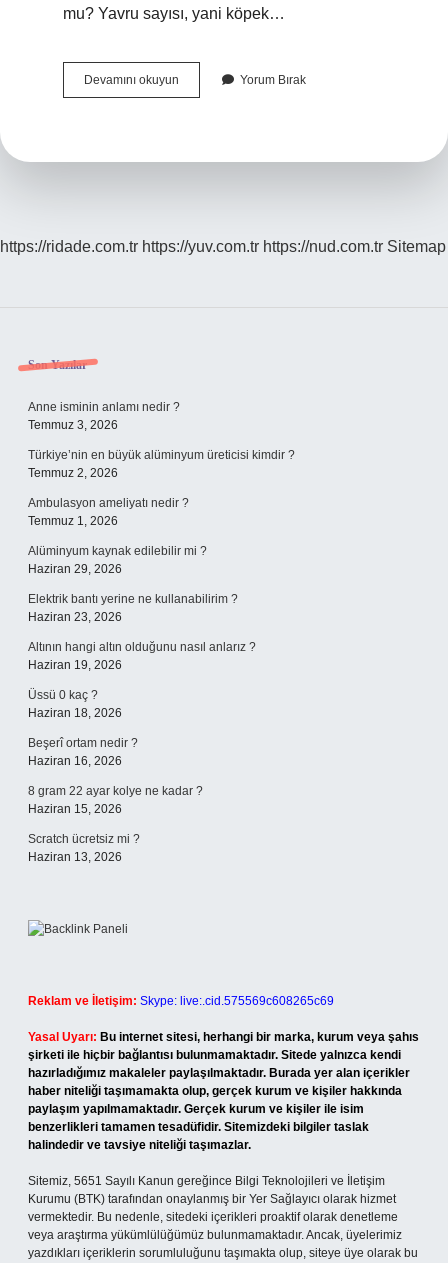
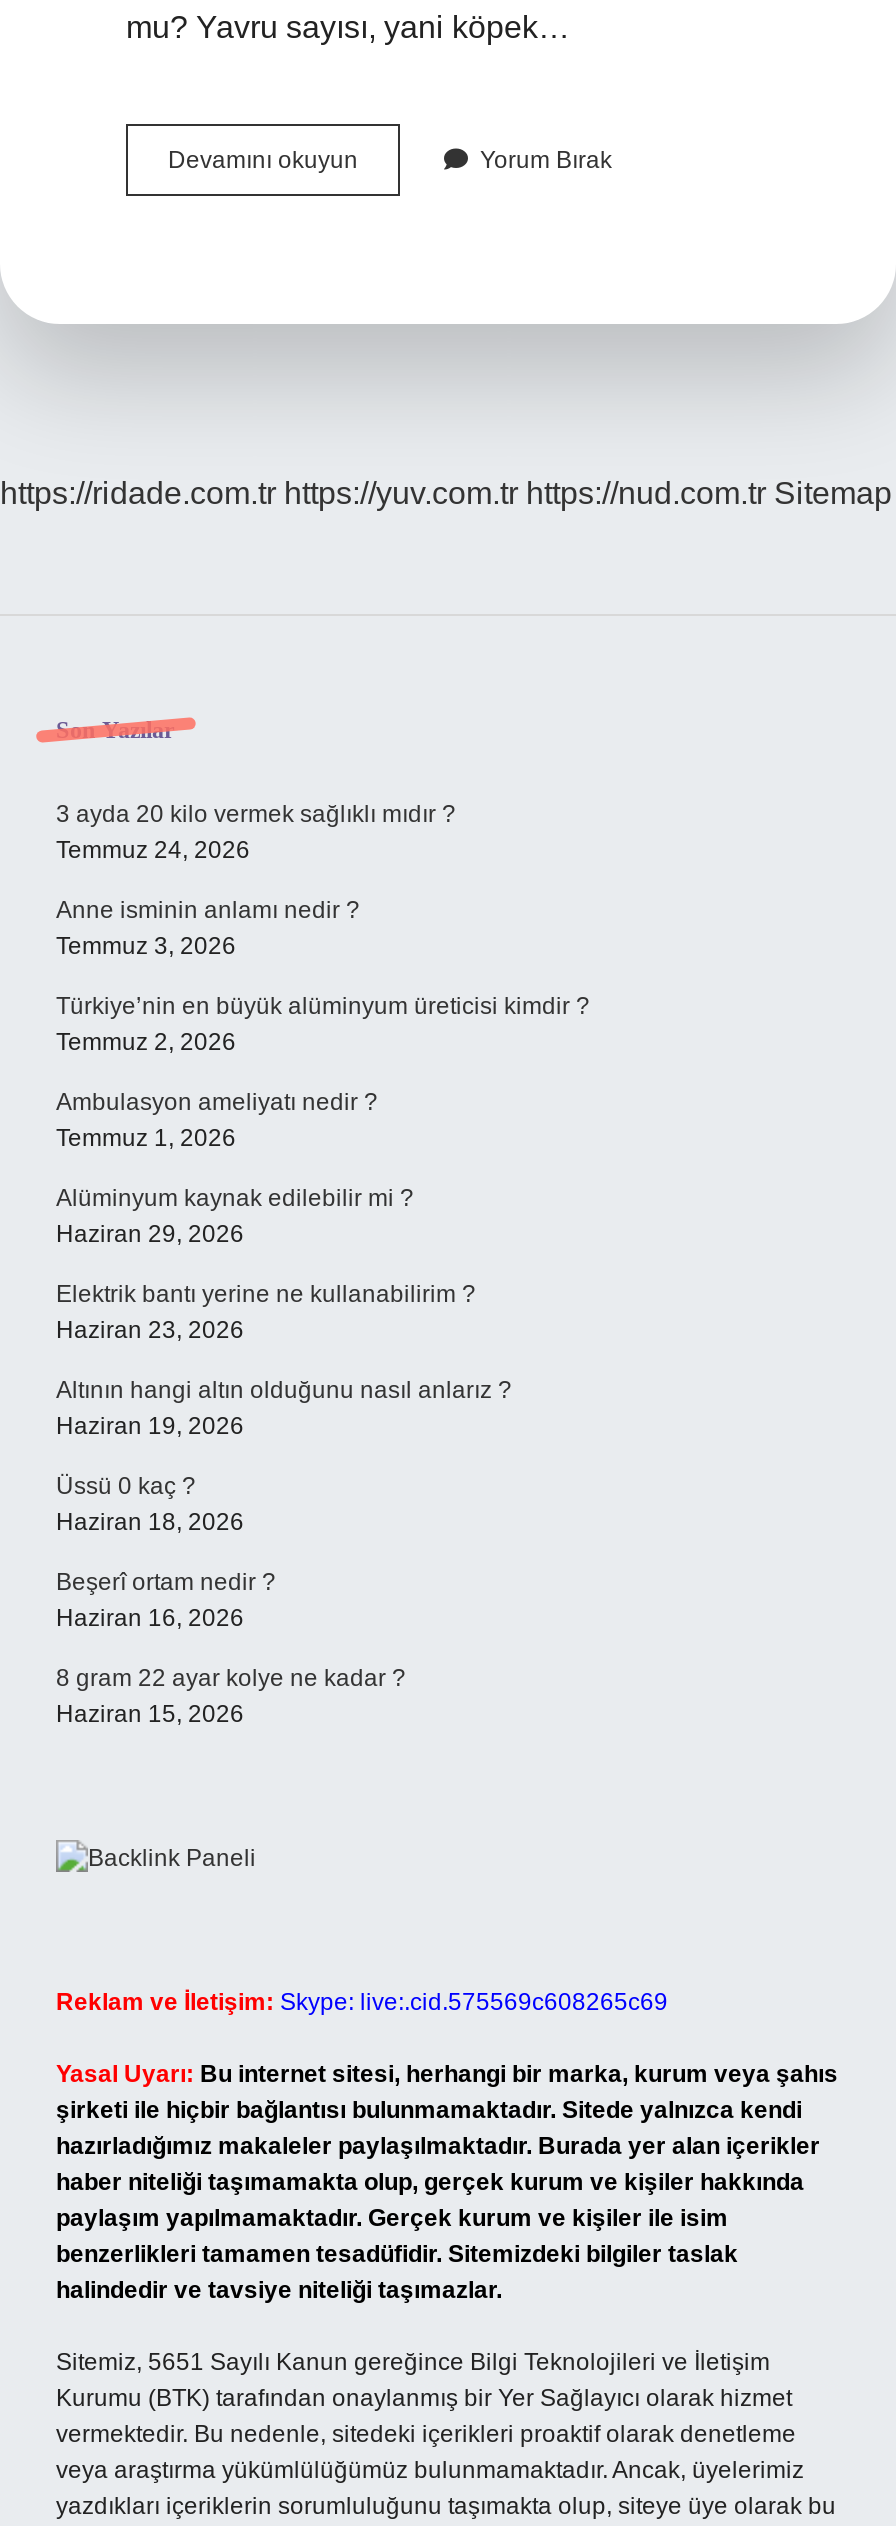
none -> [56,800,456,864] 3 ayda 20 kilo vermek sağlıklı mıdır ? | Temmuz 24, 2026
moved [28,400,295,816] -> [56,896,590,1728]: Anne isminin anlamı nedir ? | Temmuz 3, 2026 | Türkiye’nin en büyük alüminyum üreticisi kimdir ? | ... | 8 gram 22 ayar kolye ne kadar ? | Haziran 15, 2026
[28,832,140,864] Scratch ücretsiz mi ? | Haziran 13, 2026 -> none

